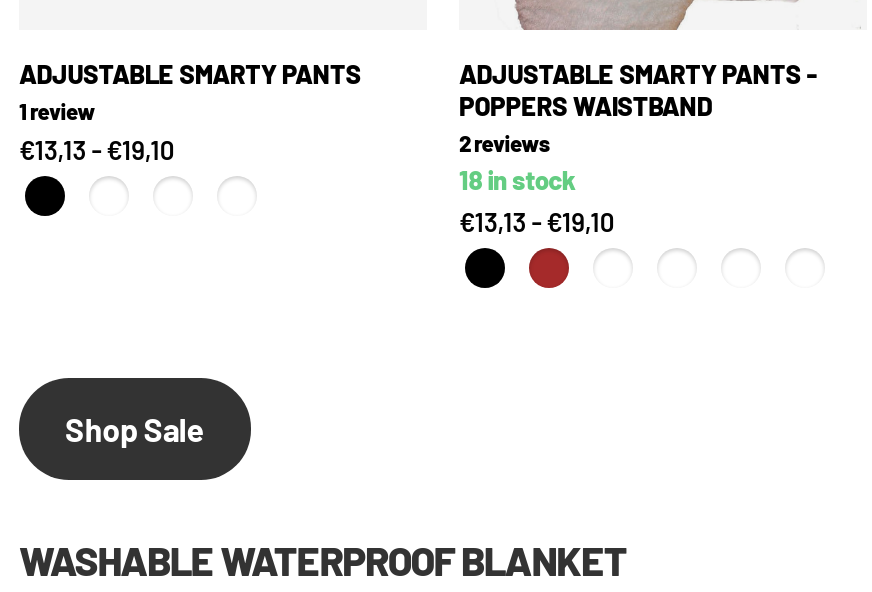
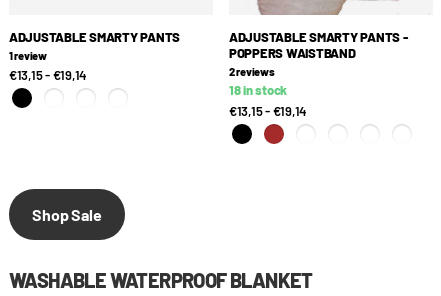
[19,135,173,167] €13,13 - €19,10 -> [9,67,87,83] €13,15 - €19,14
[459,207,613,239] €13,13 - €19,10 -> [229,103,307,119] €13,15 - €19,14

